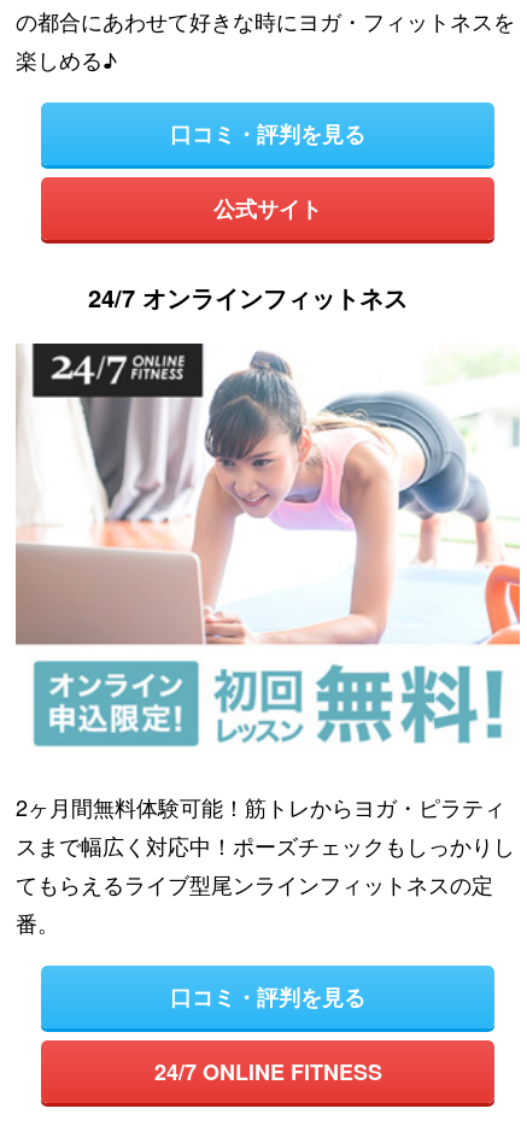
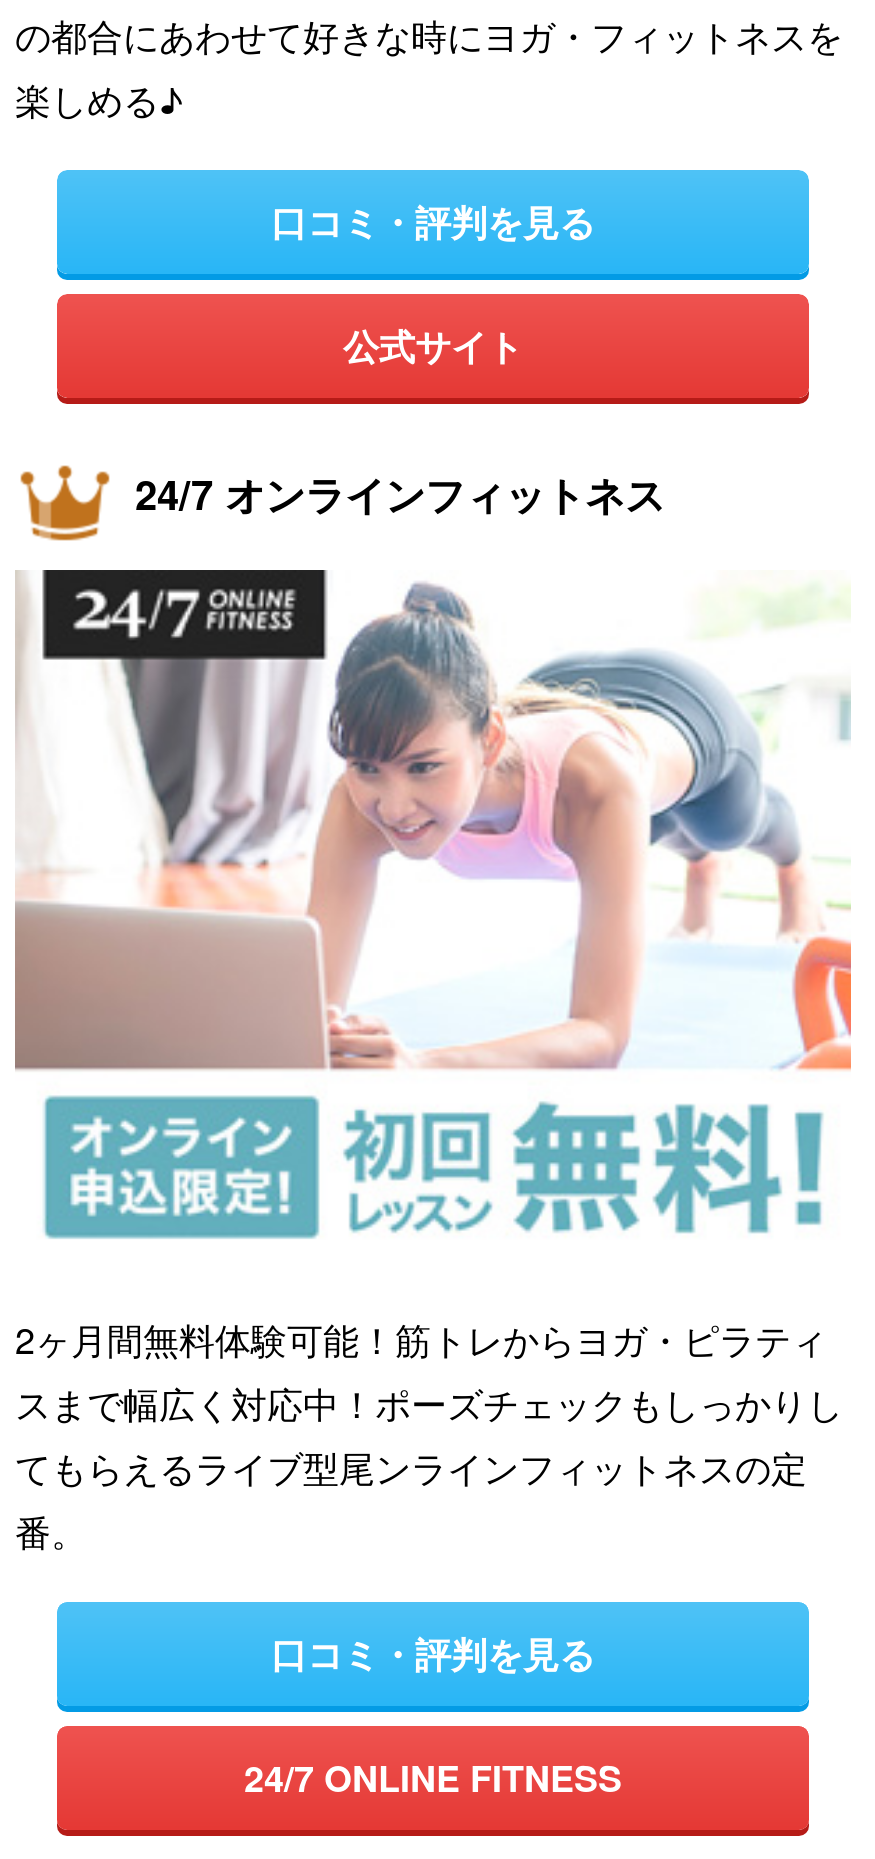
none -> [19,464,111,542] [image]

